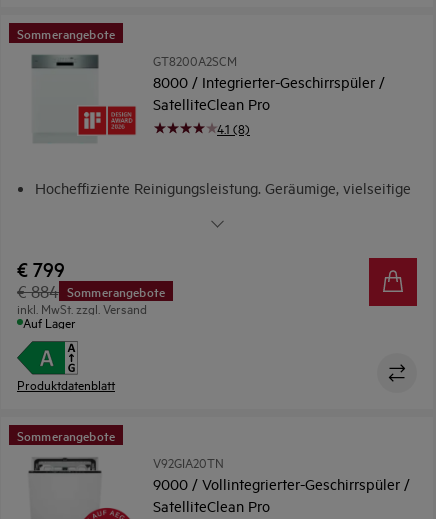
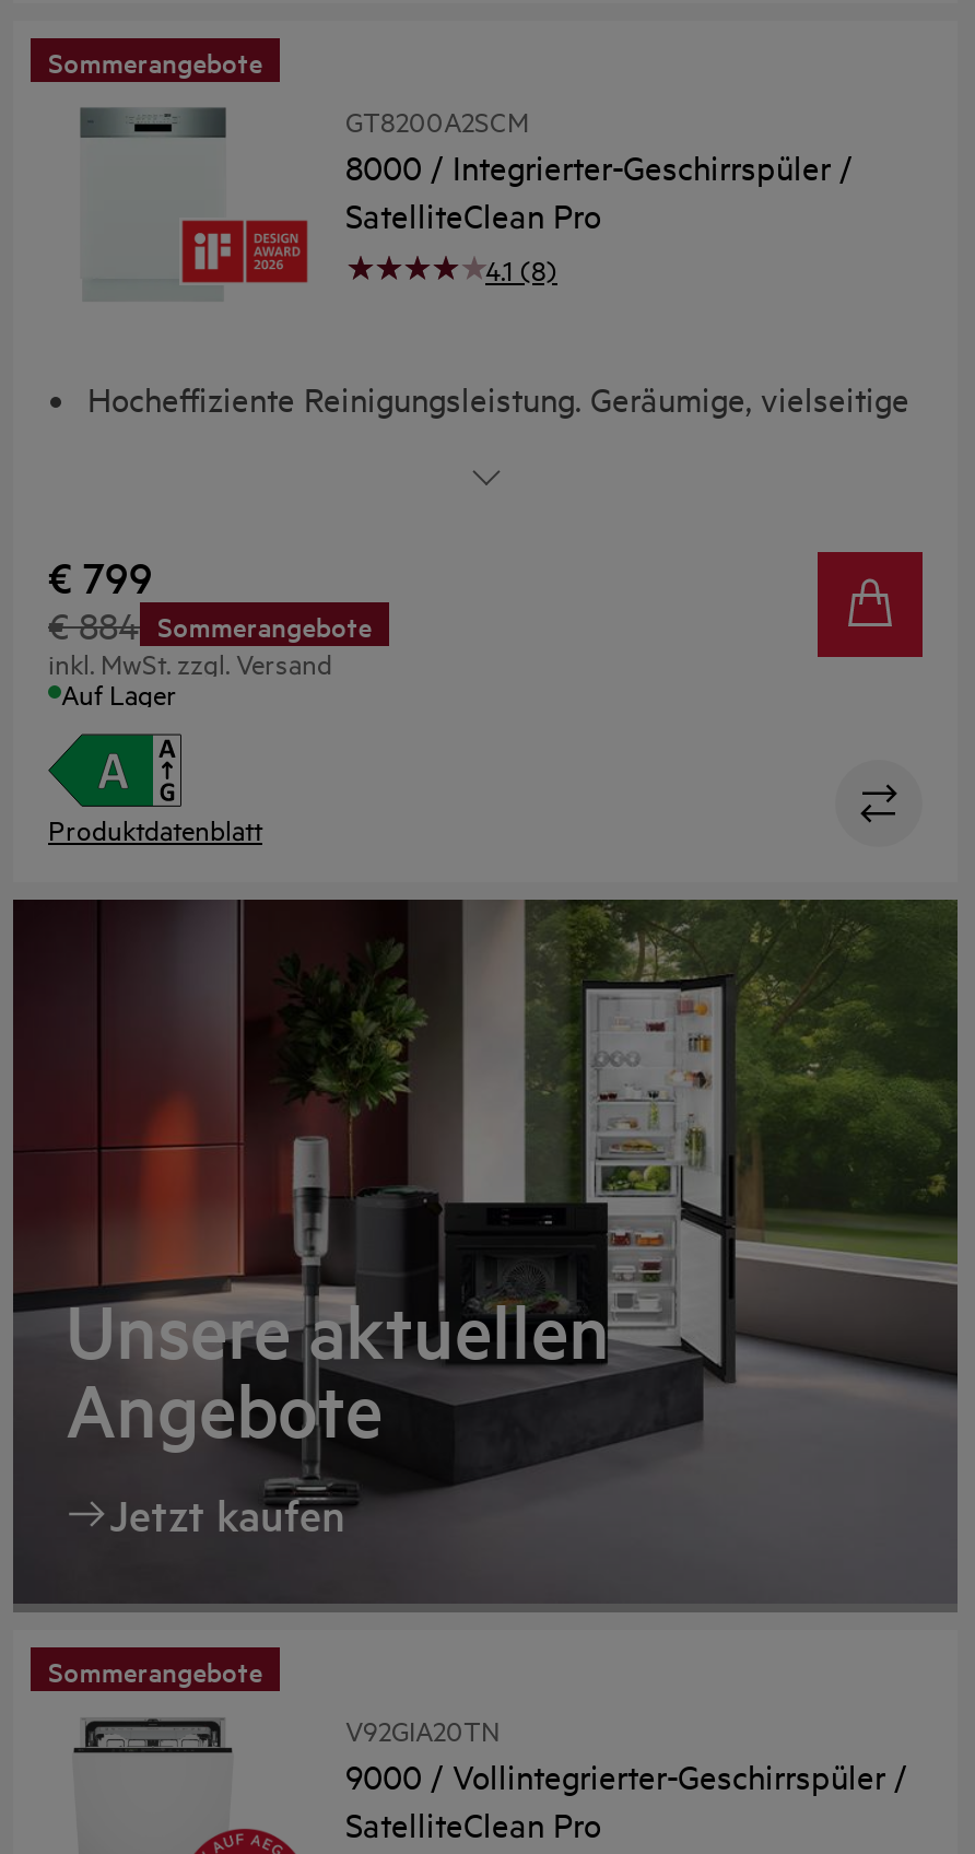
none -> [11,897,960,1615] [image] | Unsere aktuellen | Angebote | Jetzt kaufen

